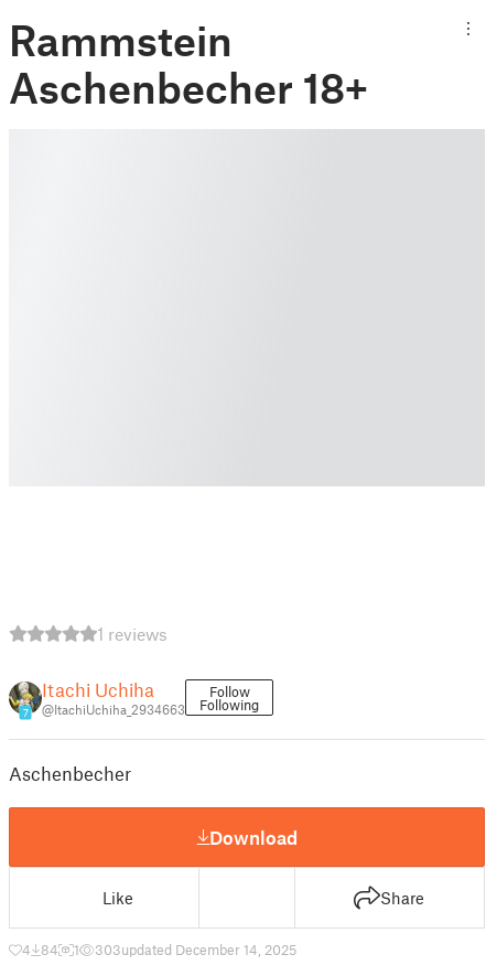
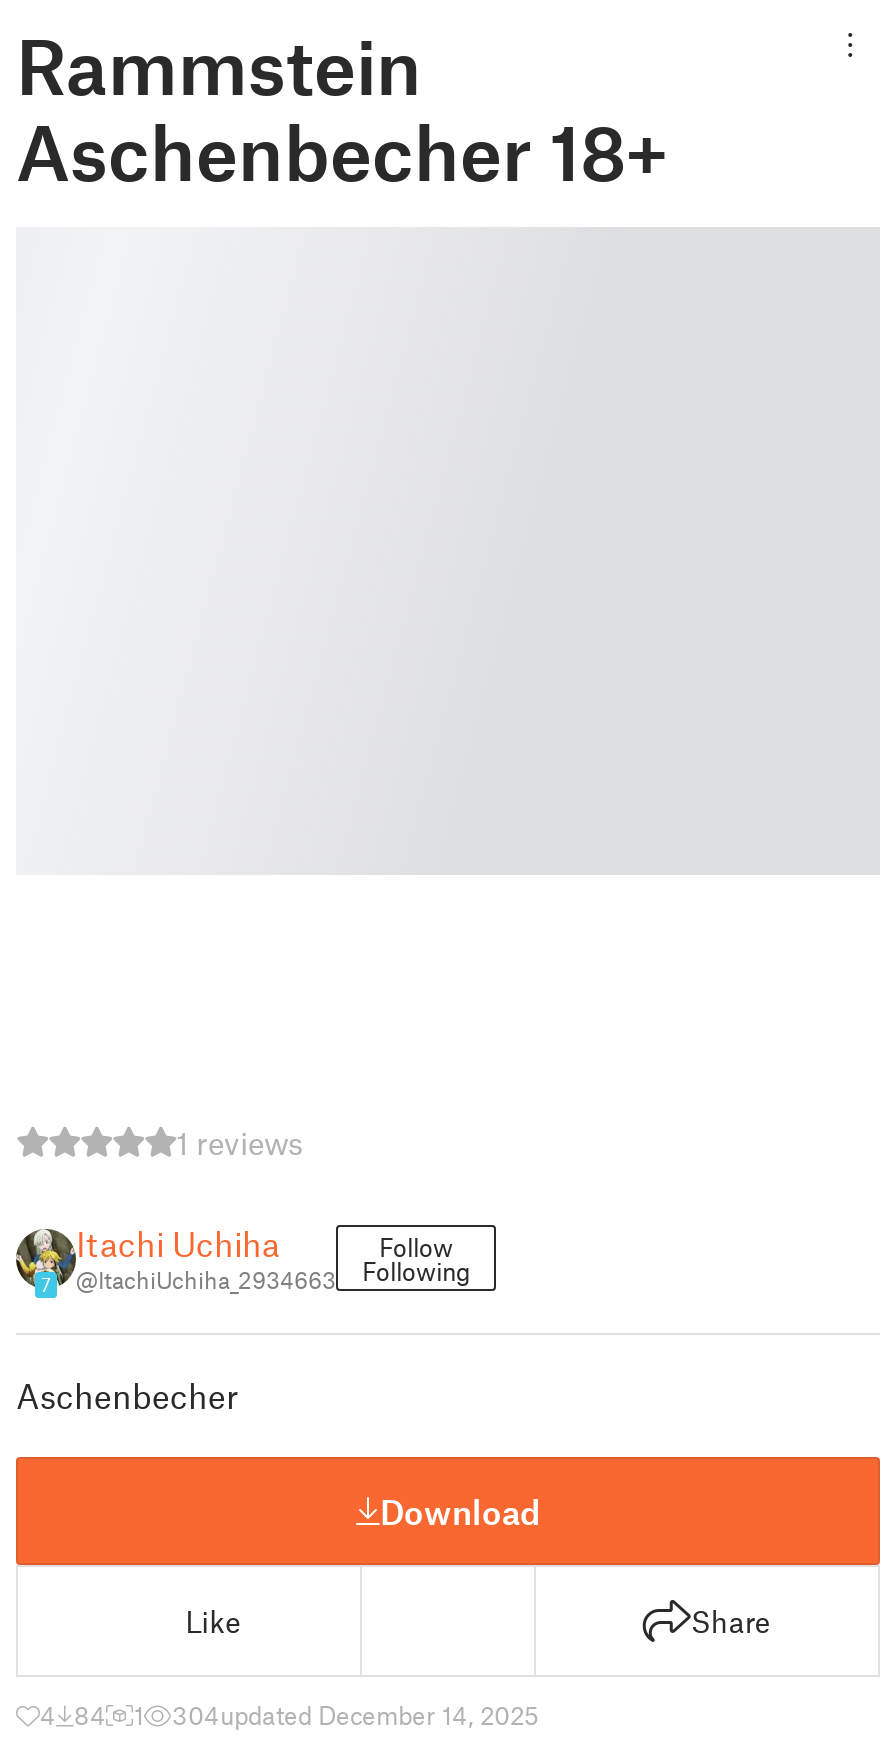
[95,941,296,958] 303updated December 14, 2025 -> [172,1699,538,1731] 304updated December 14, 2025

